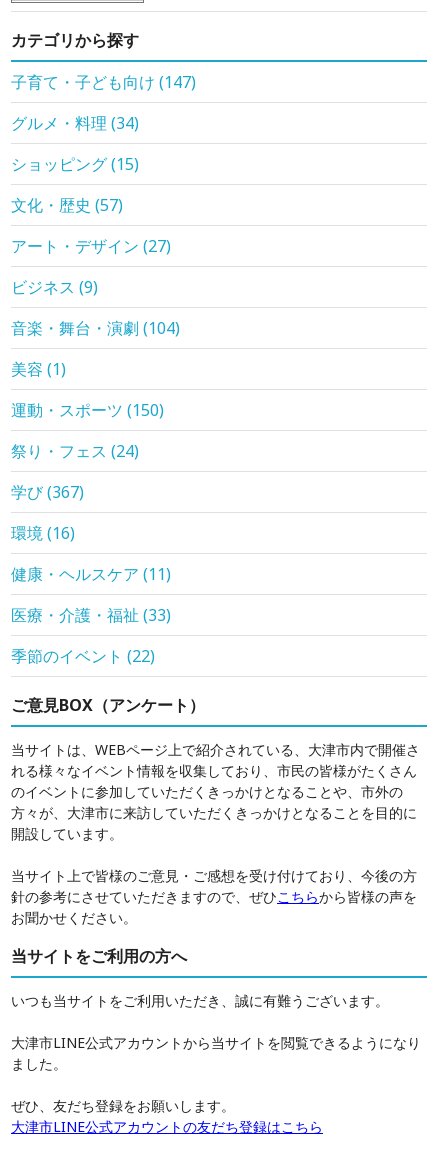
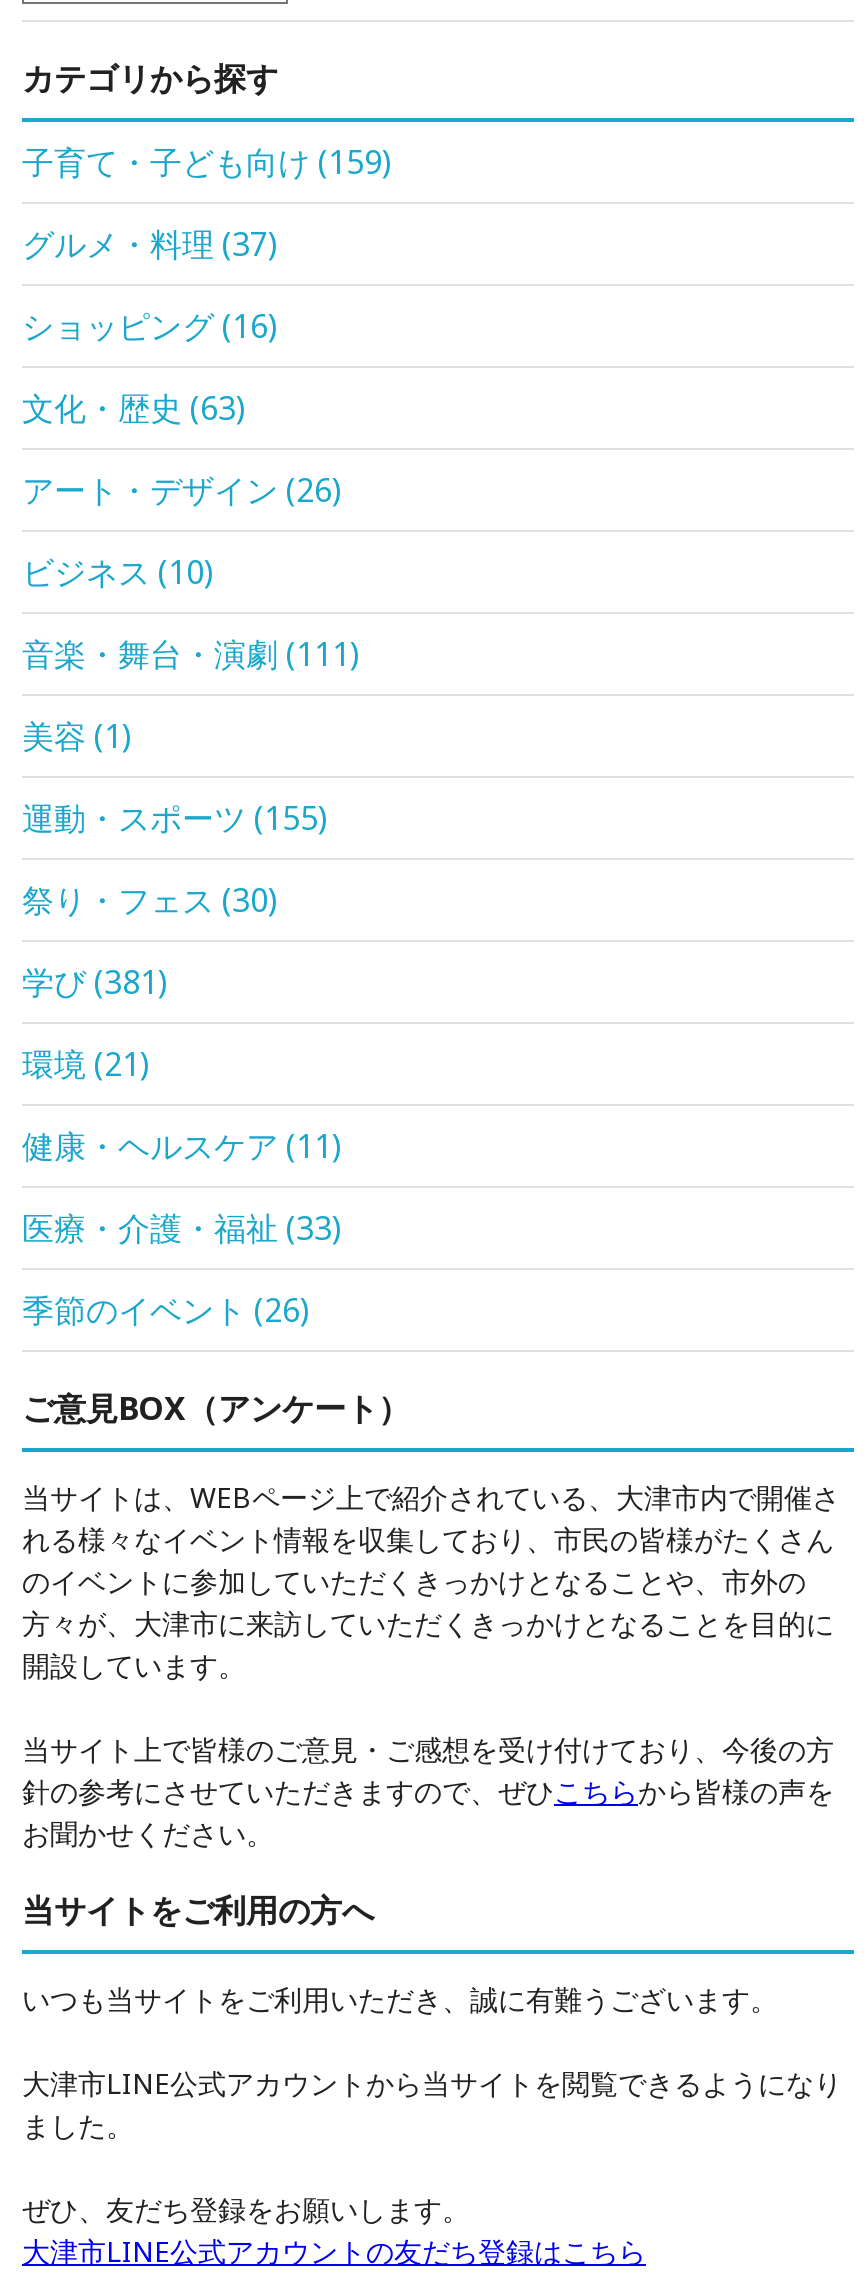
[11,71,196,93] 子育て・子ども向け(147) -> [22,139,392,183] 子育て・子ども向け(159)
[11,112,139,134] グルメ・料理(34) -> [22,221,278,265] グルメ・料理(37)
[11,153,139,175] ショッピング(15) -> [22,303,278,347] ショッピング(16)
[11,194,123,216] 文化・歴史(57) -> [22,385,246,429] 文化・歴史(63)
[11,235,171,257] アート・デザイン(27) -> [22,467,342,511] アート・デザイン(26)
[11,276,98,298] ビジネス(9) -> [22,549,214,593] ビジネス(10)
[11,317,180,339] 音楽・舞台・演劇(104) -> [22,631,360,675] 音楽・舞台・演劇(111)
[11,399,164,421] 運動・スポーツ(150) -> [22,795,328,839] 運動・スポーツ(155)
[11,440,139,462] 祭り・フェス(24) -> [22,877,278,921] 祭り・フェス(30)
[11,481,84,503] 学び(367) -> [22,959,168,1003] 学び(381)
[11,522,75,544] 環境(16) -> [22,1041,150,1085] 環境(21)
[11,645,155,667] 季節のイベント(22) -> [22,1287,310,1331] 季節のイベント(26)

